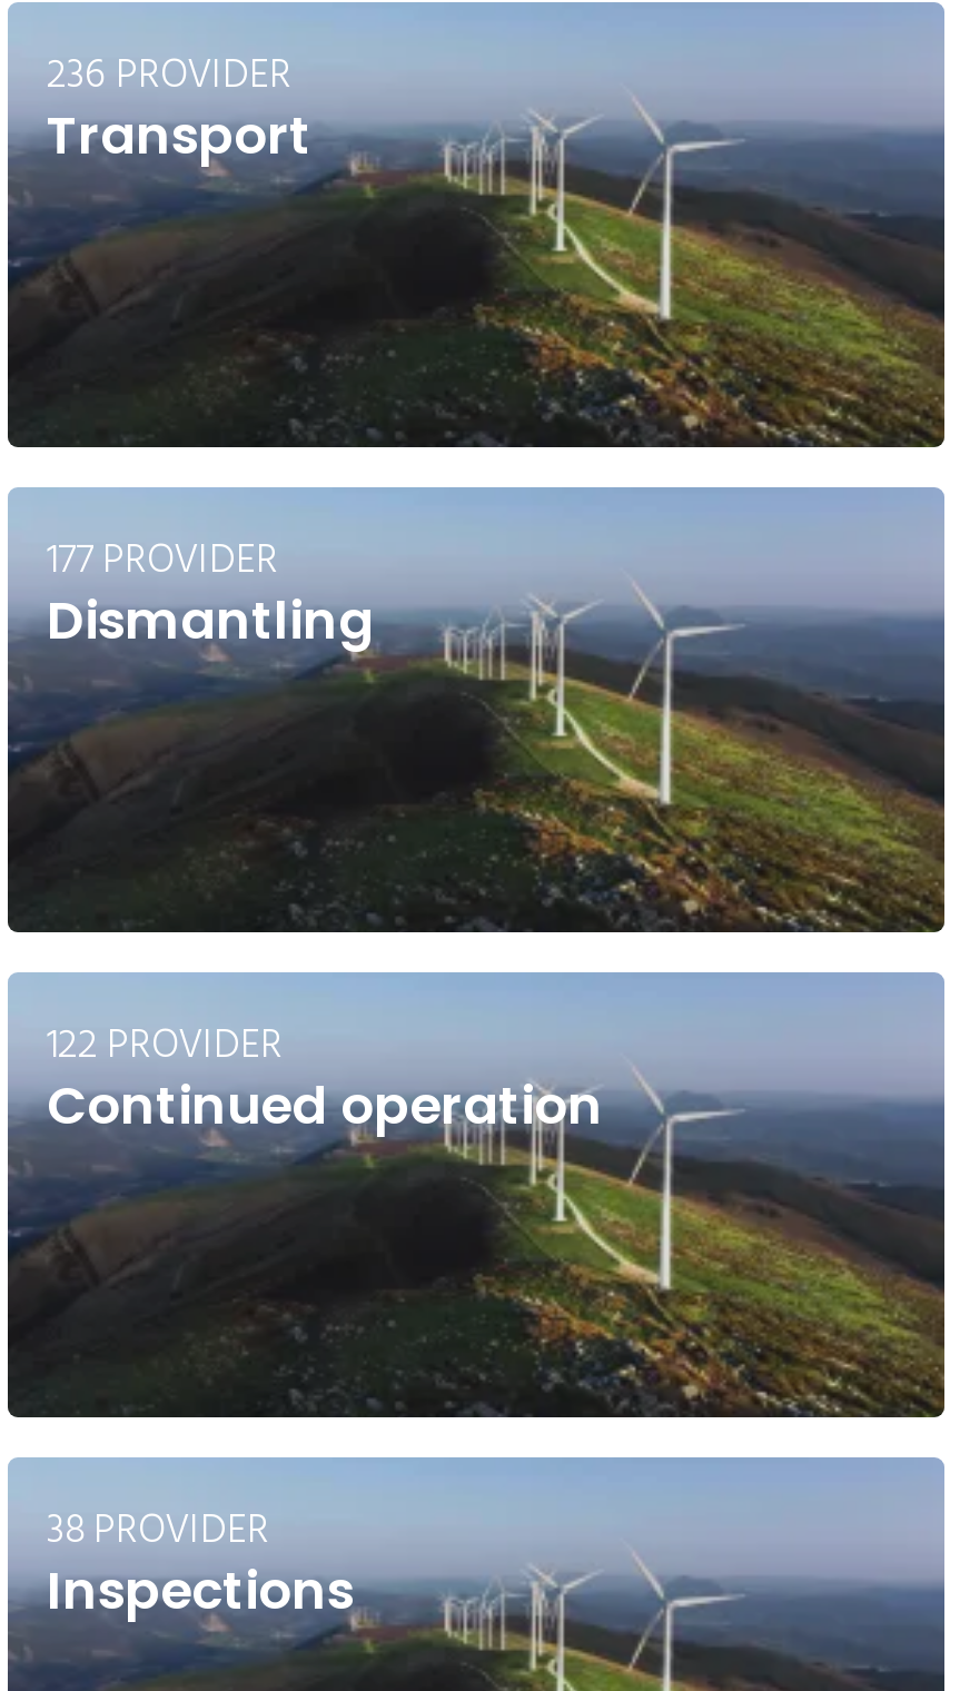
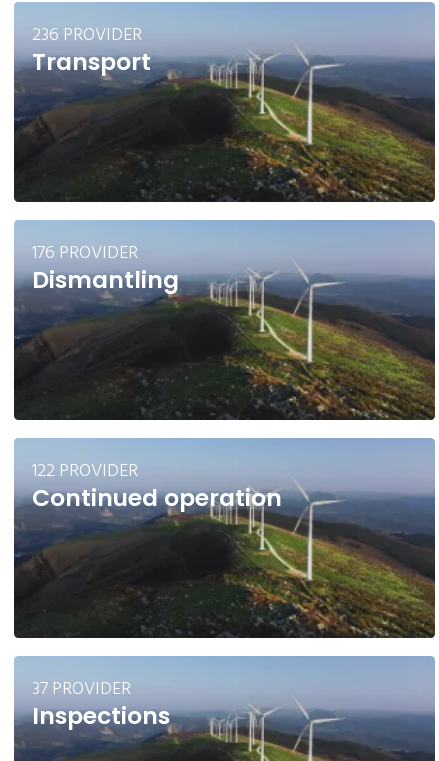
[47,533,278,584] 177 PROVIDER -> [31,240,137,263] 176 PROVIDER
[47,1503,269,1554] 38 PROVIDER -> [31,676,130,699] 37 PROVIDER

